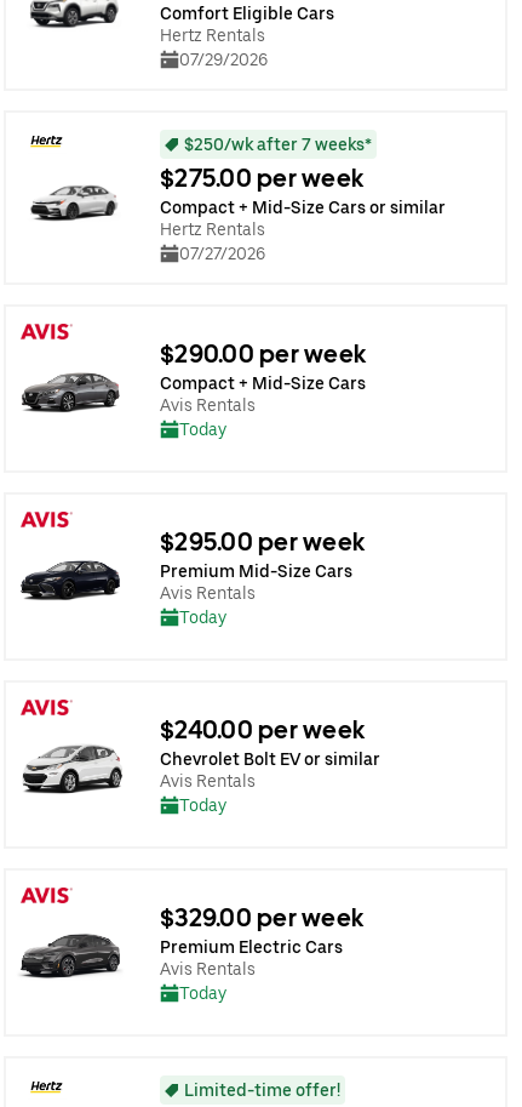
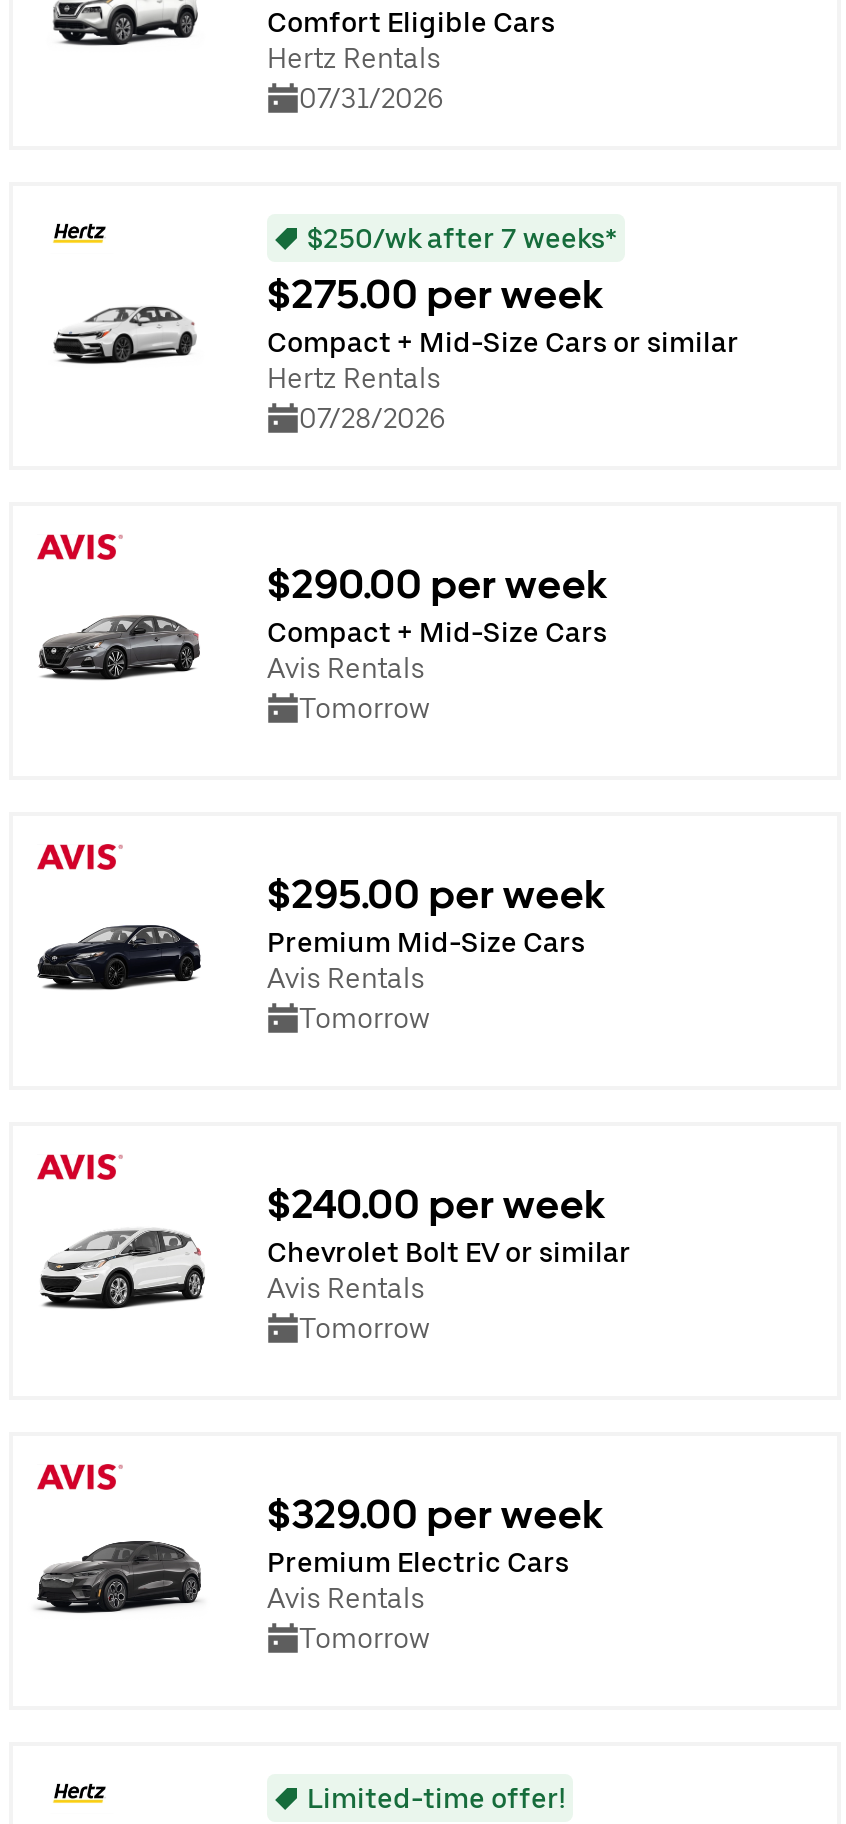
[179,50,268,69] 07/29/2026 -> [299,82,443,114] 07/31/2026
[179,244,265,263] 07/27/2026 -> [299,402,445,434] 07/28/2026
[179,419,226,438] Today -> [299,691,429,723] Tomorrow
[179,607,226,626] Today -> [299,1001,429,1033] Tomorrow
[179,795,226,814] Today -> [299,1311,429,1343] Tomorrow
[179,983,226,1002] Today -> [299,1621,429,1653] Tomorrow

